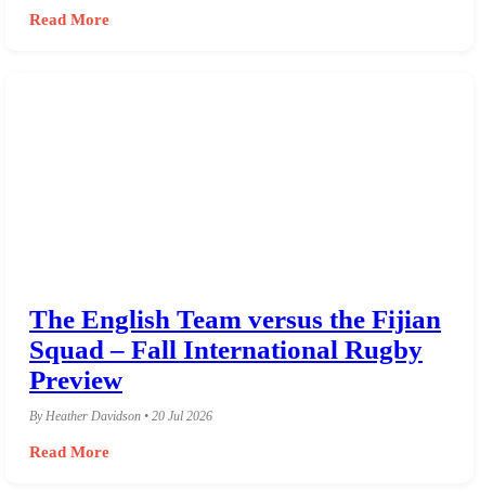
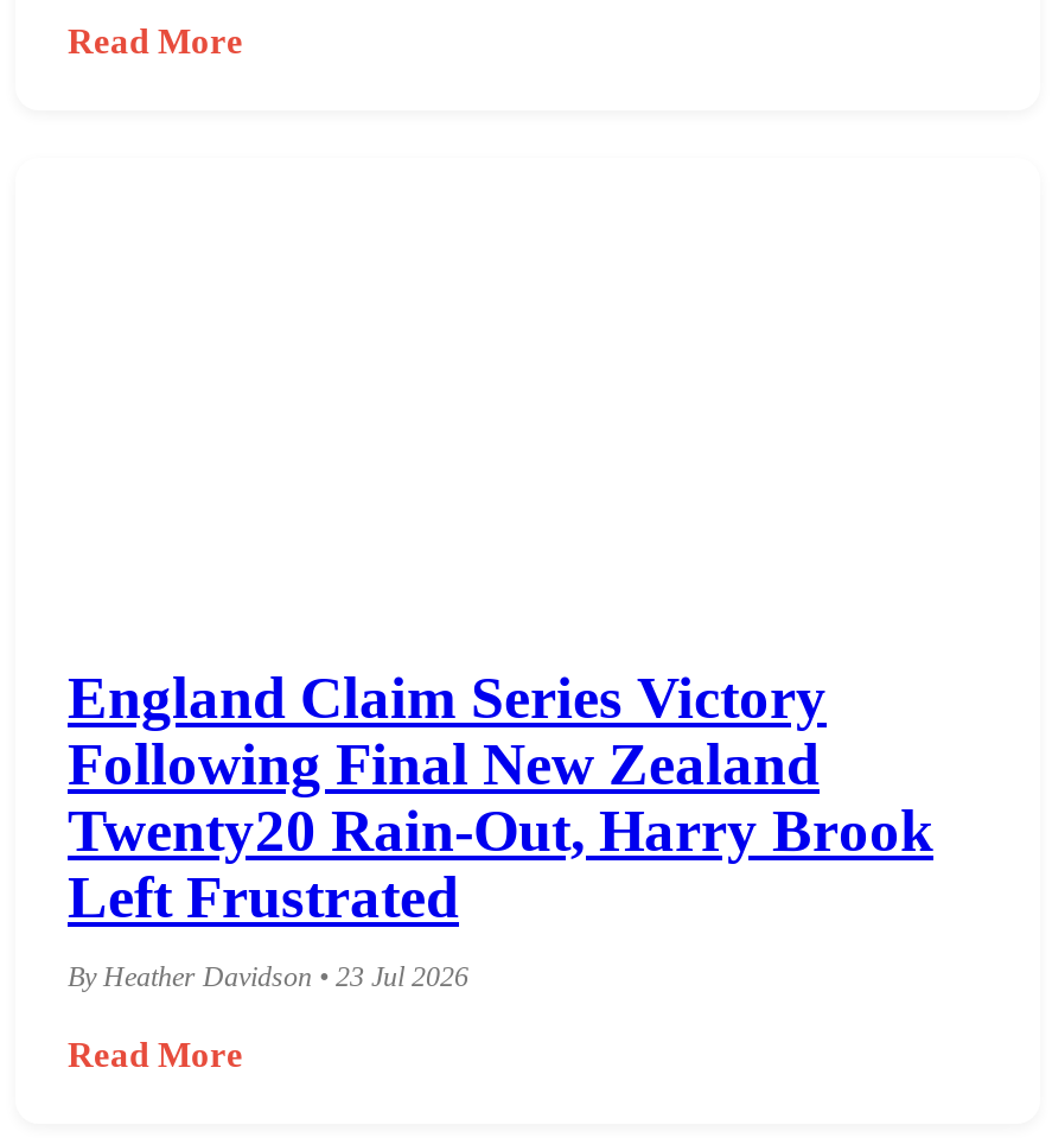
[29,305,441,395] The English Team versus the Fijian | Squad – Fall International Rugby | Preview -> [68,666,933,930] England Claim Series Victory | Following Final New Zealand | Twenty20 Rain-Out, Harry Brook | Left Frustrated
[29,409,212,424] By Heather Davidson • 20 Jul 2026 -> [68,961,468,994] By Heather Davidson • 23 Jul 2026

